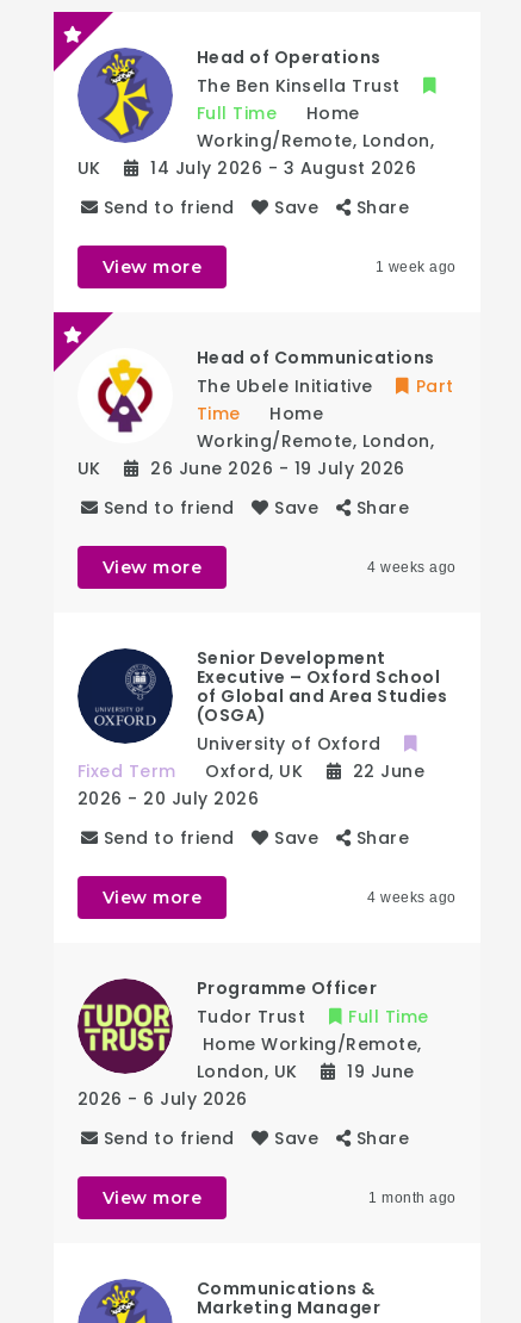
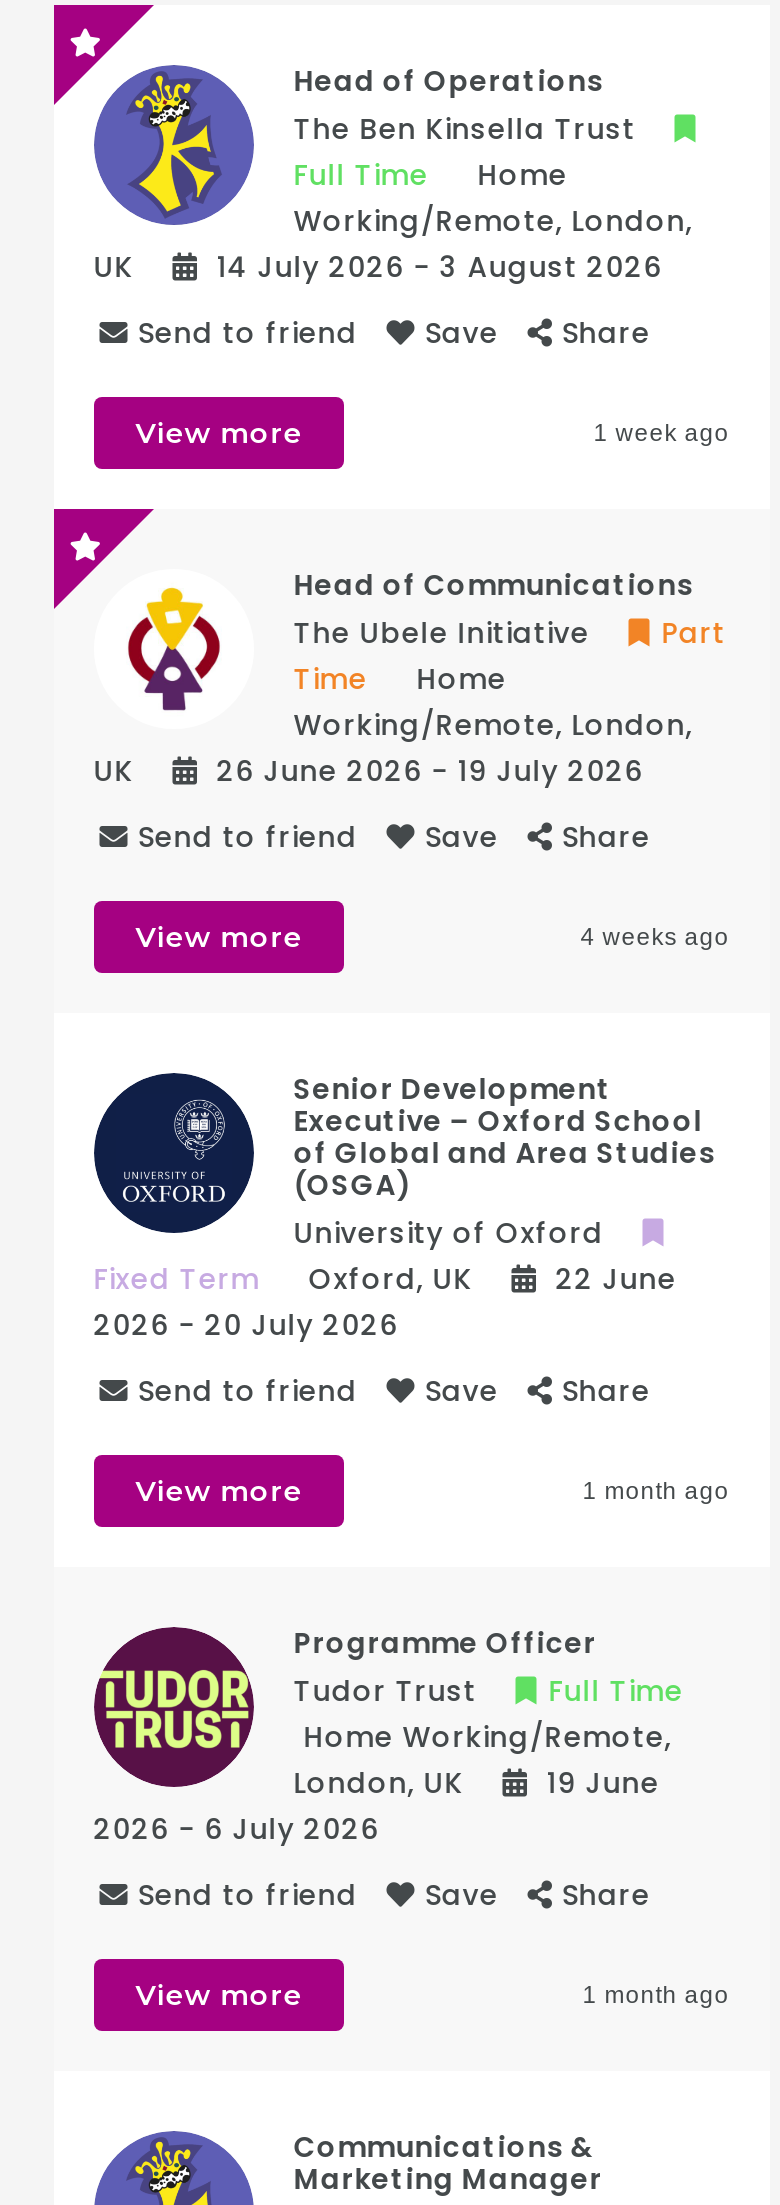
[368,889,456,906] 4 weeks ago -> [583,1477,730,1505] 1 month ago

